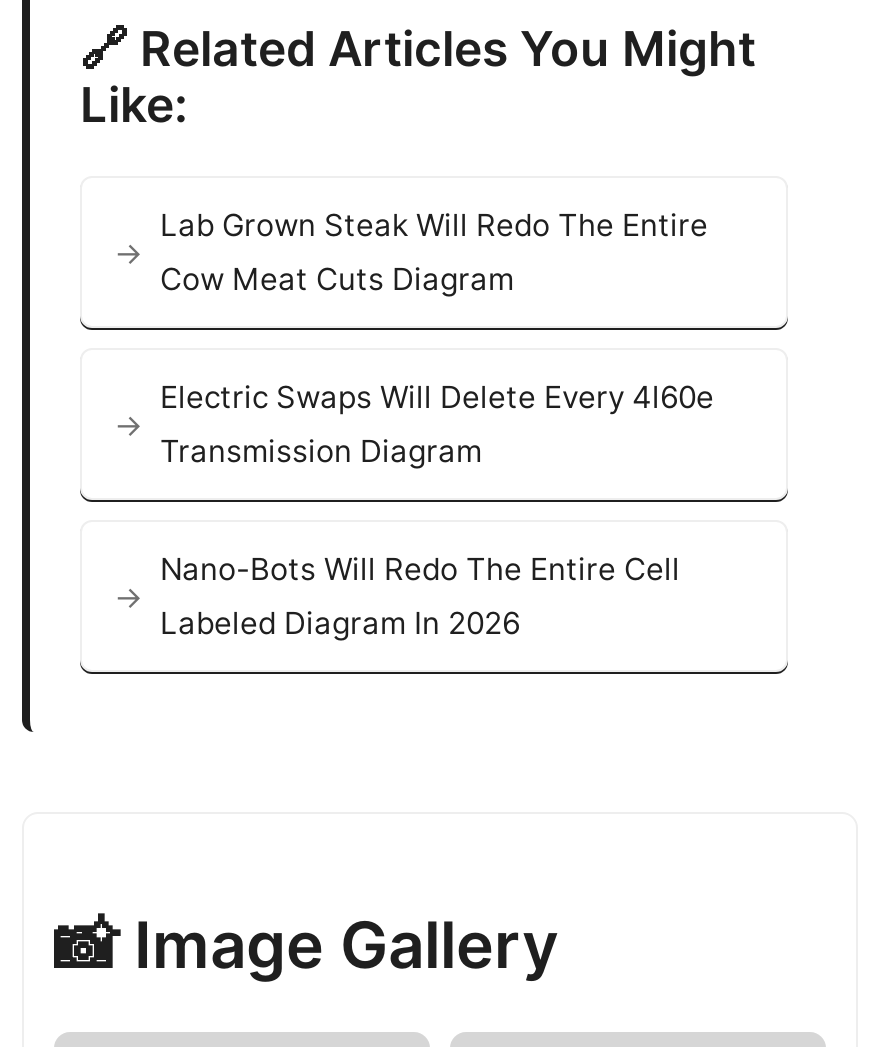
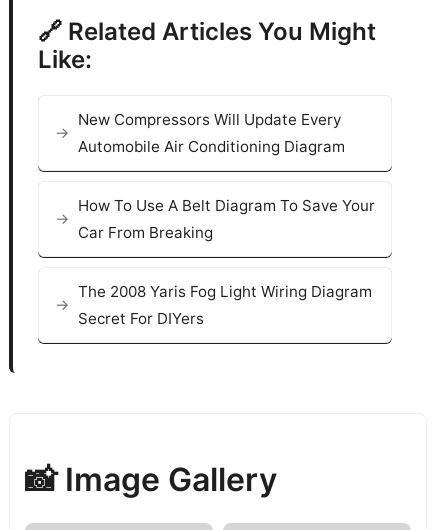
[160,207,708,299] Lab Grown Steak Will Redo The Entire | Cow Meat Cuts Diagram -> [78,110,345,156] New Compressors Will Update Every | Automobile Air Conditioning Diagram
[160,379,714,471] Electric Swaps Will Delete Every 4l60e | Transmission Diagram -> [78,196,375,242] How To Use A Belt Diagram To Save Your | Car From Breaking
[160,551,680,643] Nano-Bots Will Redo The Entire Cell | Labeled Diagram In 2026 -> [78,282,372,328] The 2008 Yaris Fog Light Wiring Diagram | Secret For DIYers

